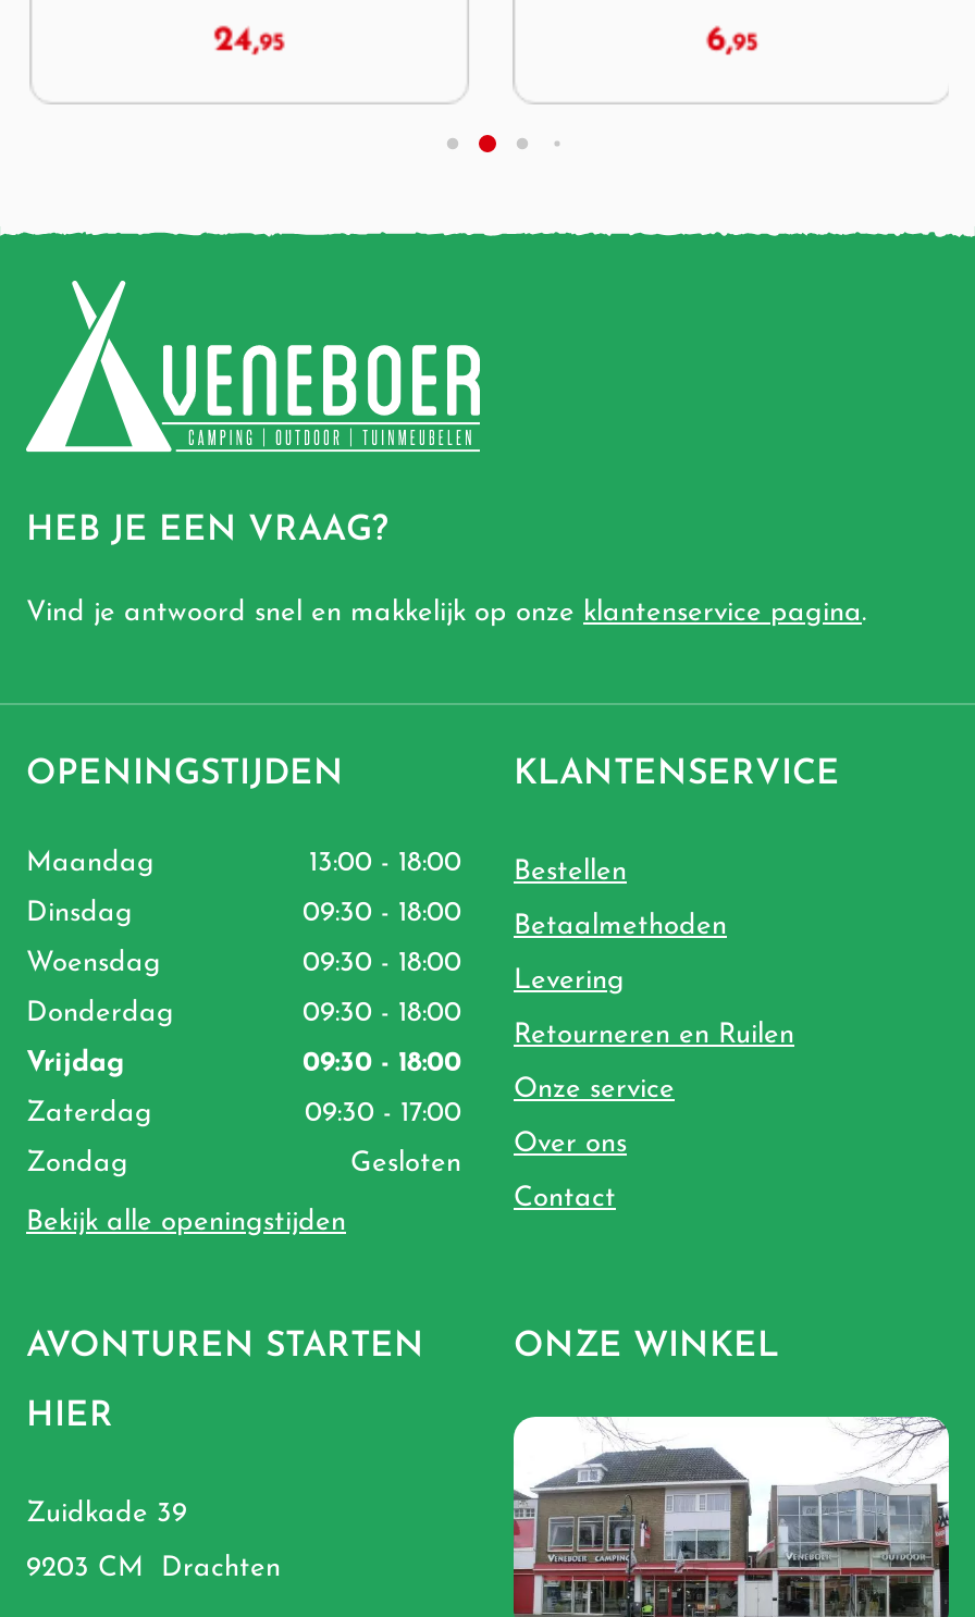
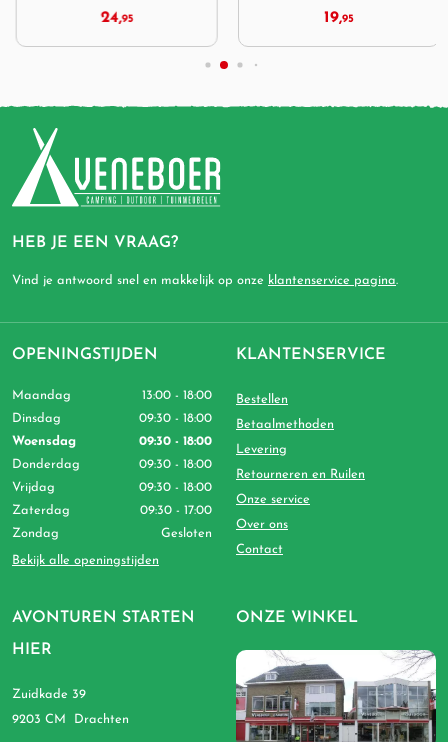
[703,25,755,59] 6,95 -> [320,10,350,26] 19,95

